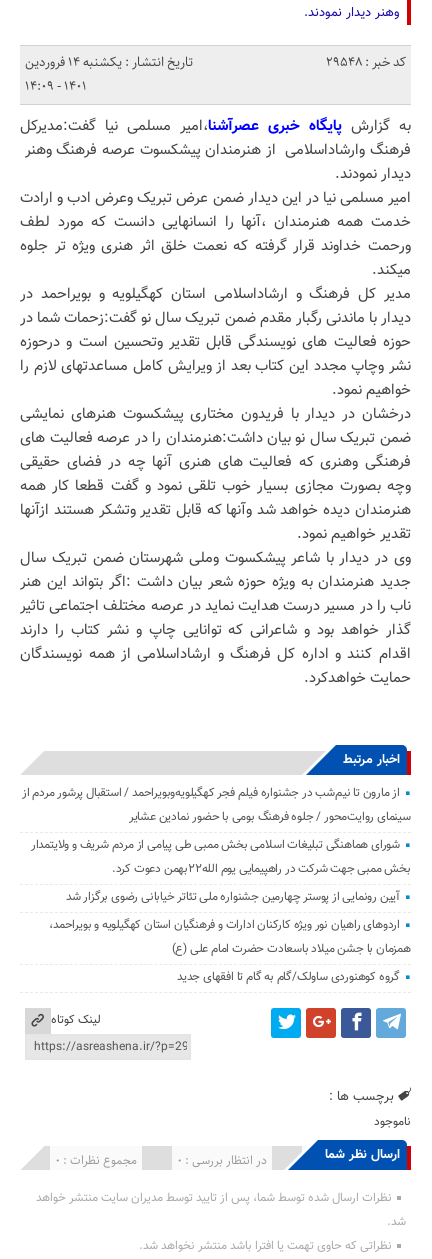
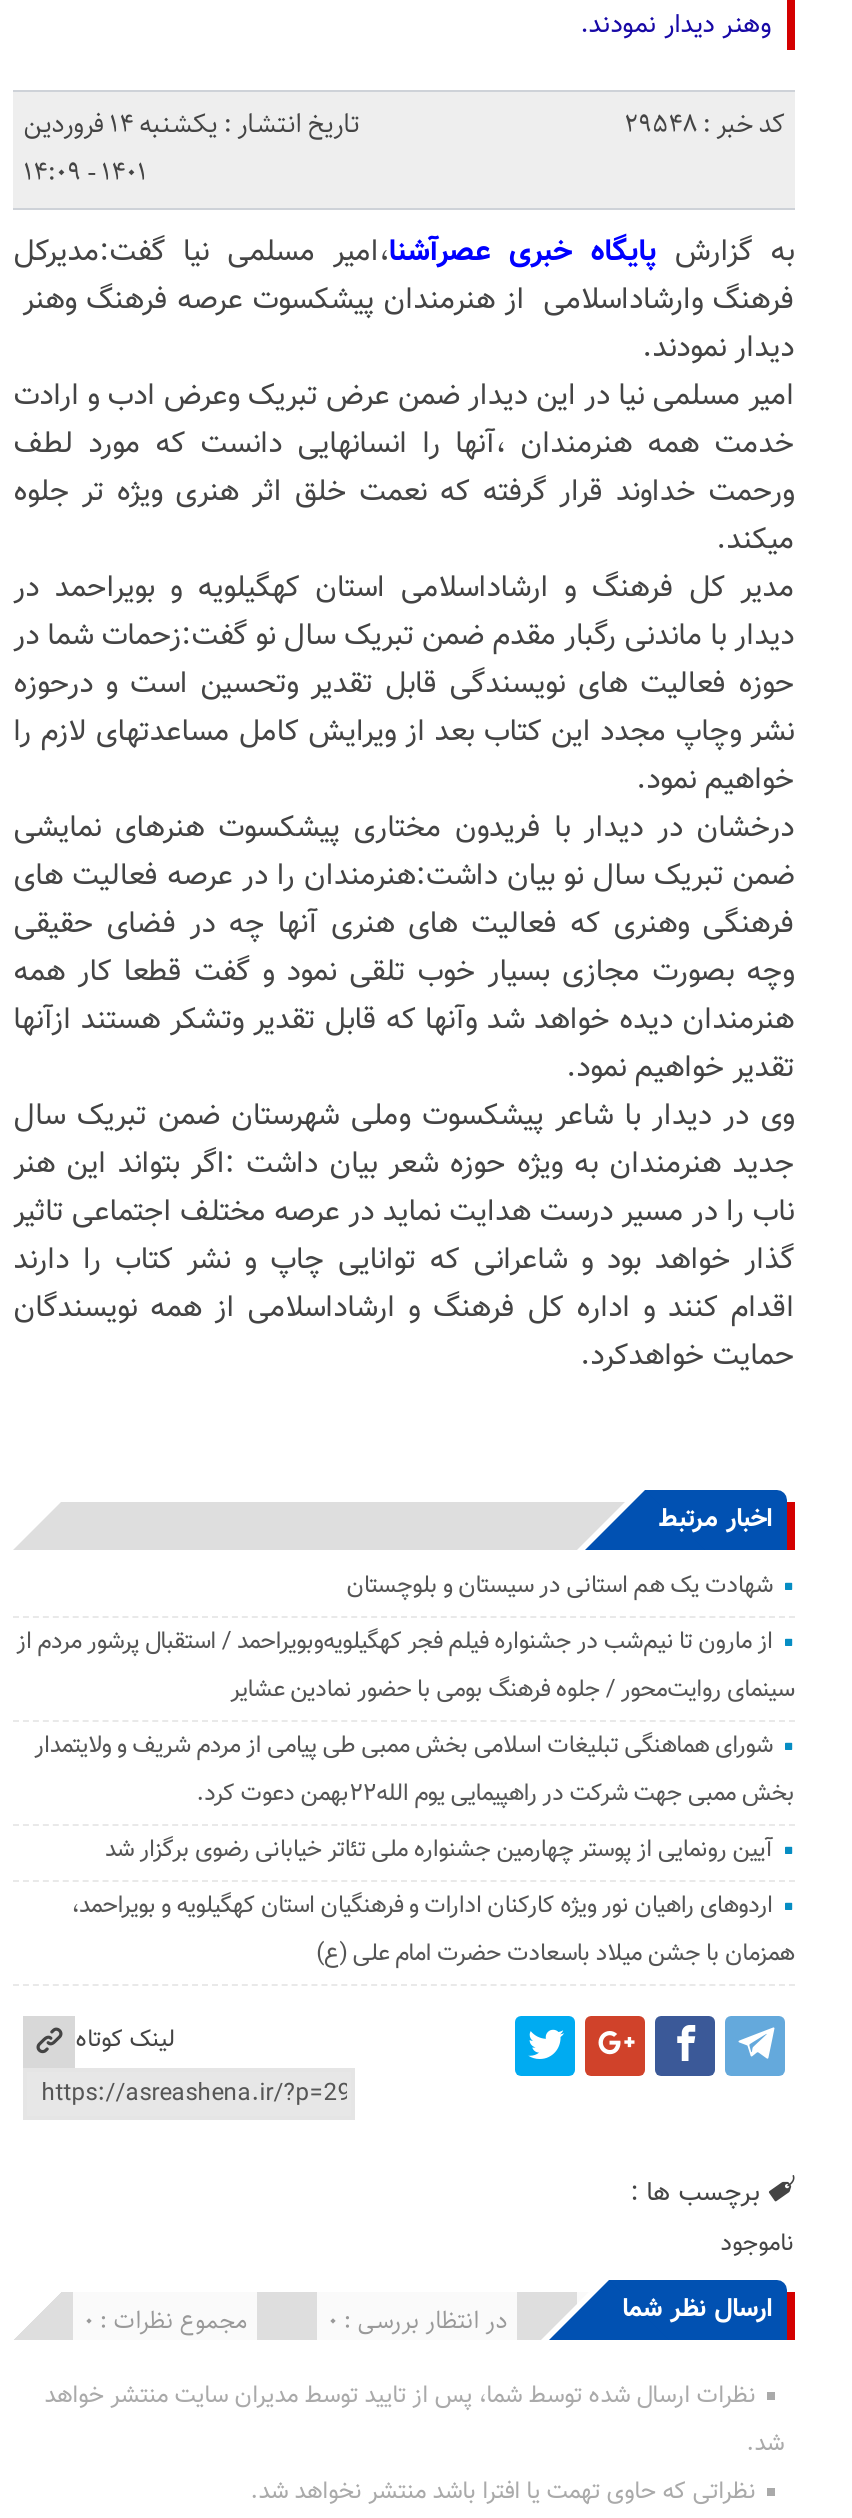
none -> [347,1568,773,1604] شهادت یک هم استانی در سیستان و بلوچستان
moved [22,784,411,958] -> [17,1624,795,1972]: از مارون تا نیم‌شب در جشنواره فیلم فجر کهگیلویه‌وبویراحمد / استقبال پرشور مردم از | سینمای روایت‌محور / جلوه فرهنگ بومی با حضور نمادین عشایر | شورای هماهنگی تبلیغات اسلامی بخش ممبی طی پیامی از مردم شریف و ولایتمدار | آیین رونمایی از پوستر چهارمین جشنواره ملی تئاتر خیابانی رضوی برگزار شد | اردوهای راهیان نور ویژه کارکنان ادارات و فرهنگیان استان کهگیلویه و بویراحمد، | همزمان با جشن میلاد باسعادت حضرت امام علی (ع)
[177,968,400,986] گروه کوهنوردی ساولک/گام به گام تا افقهای جدید -> none

